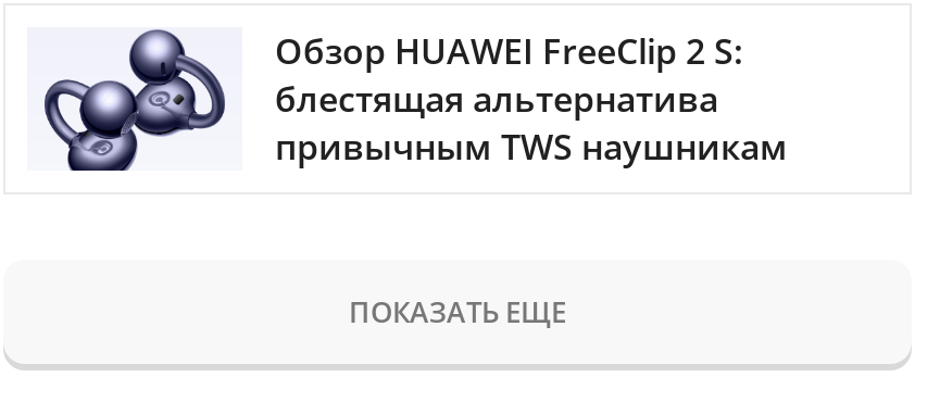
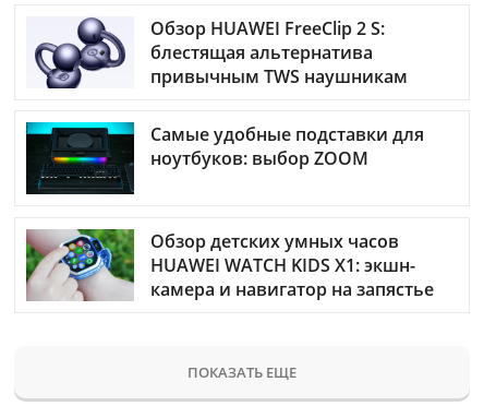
none -> [25,121,434,301] [image] | Самые удобные подставки для | ноутбуков: выбор ZOOM | Обзор детских умных часов | HUAWEI WATCH KIDS X1: экшн- | камера и навигатор на запястье
none -> [25,228,135,302] [image]

